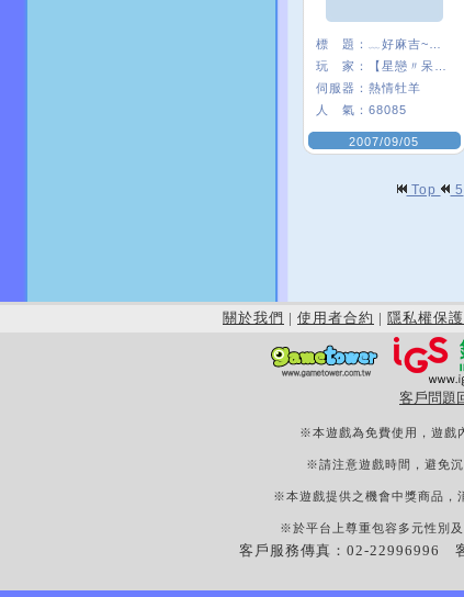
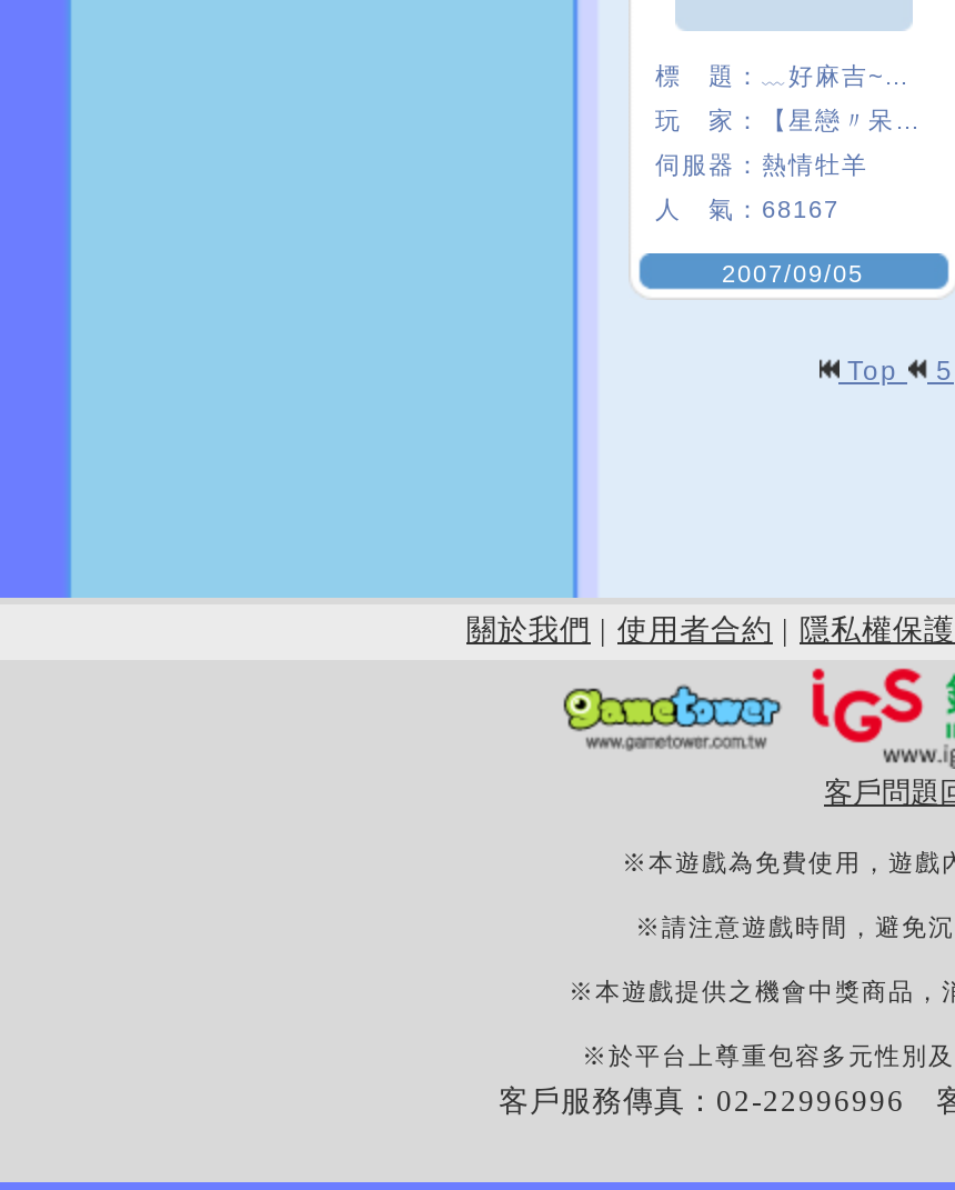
[316,103,407,116] 人 氣：68085 -> [655,196,840,222] 人 氣：68167

